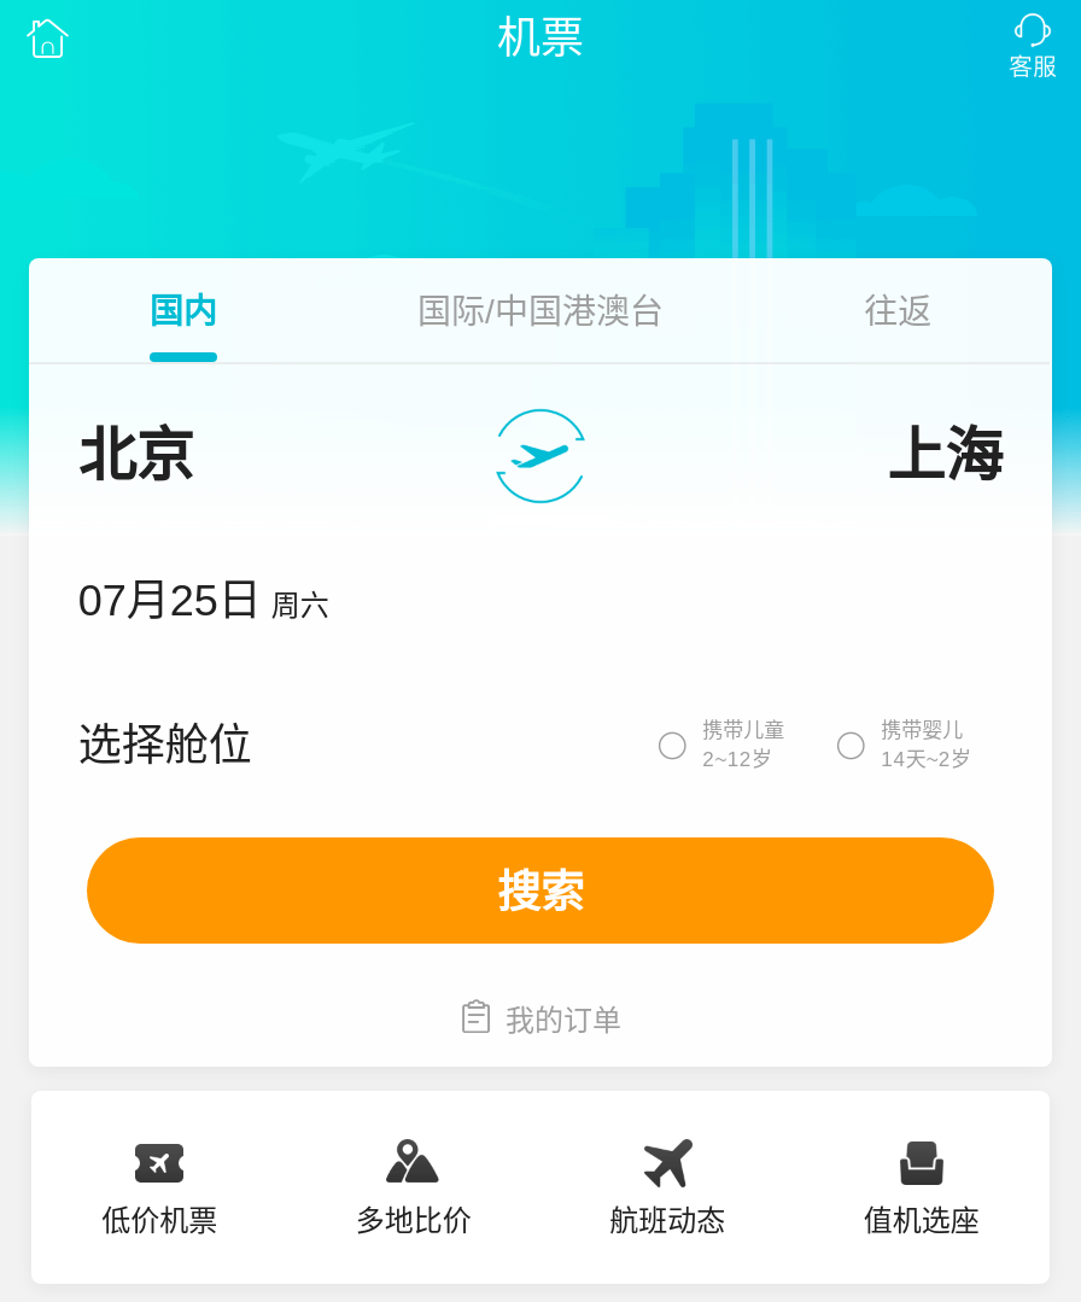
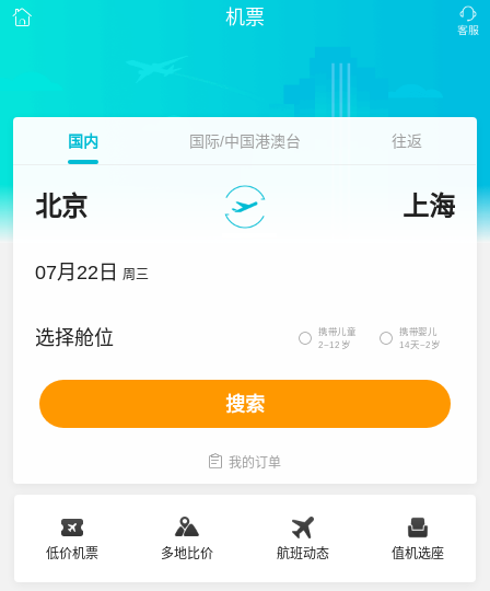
[78,577,329,625] 07月25日 周六 -> [35,262,149,283] 07月22日 周三

